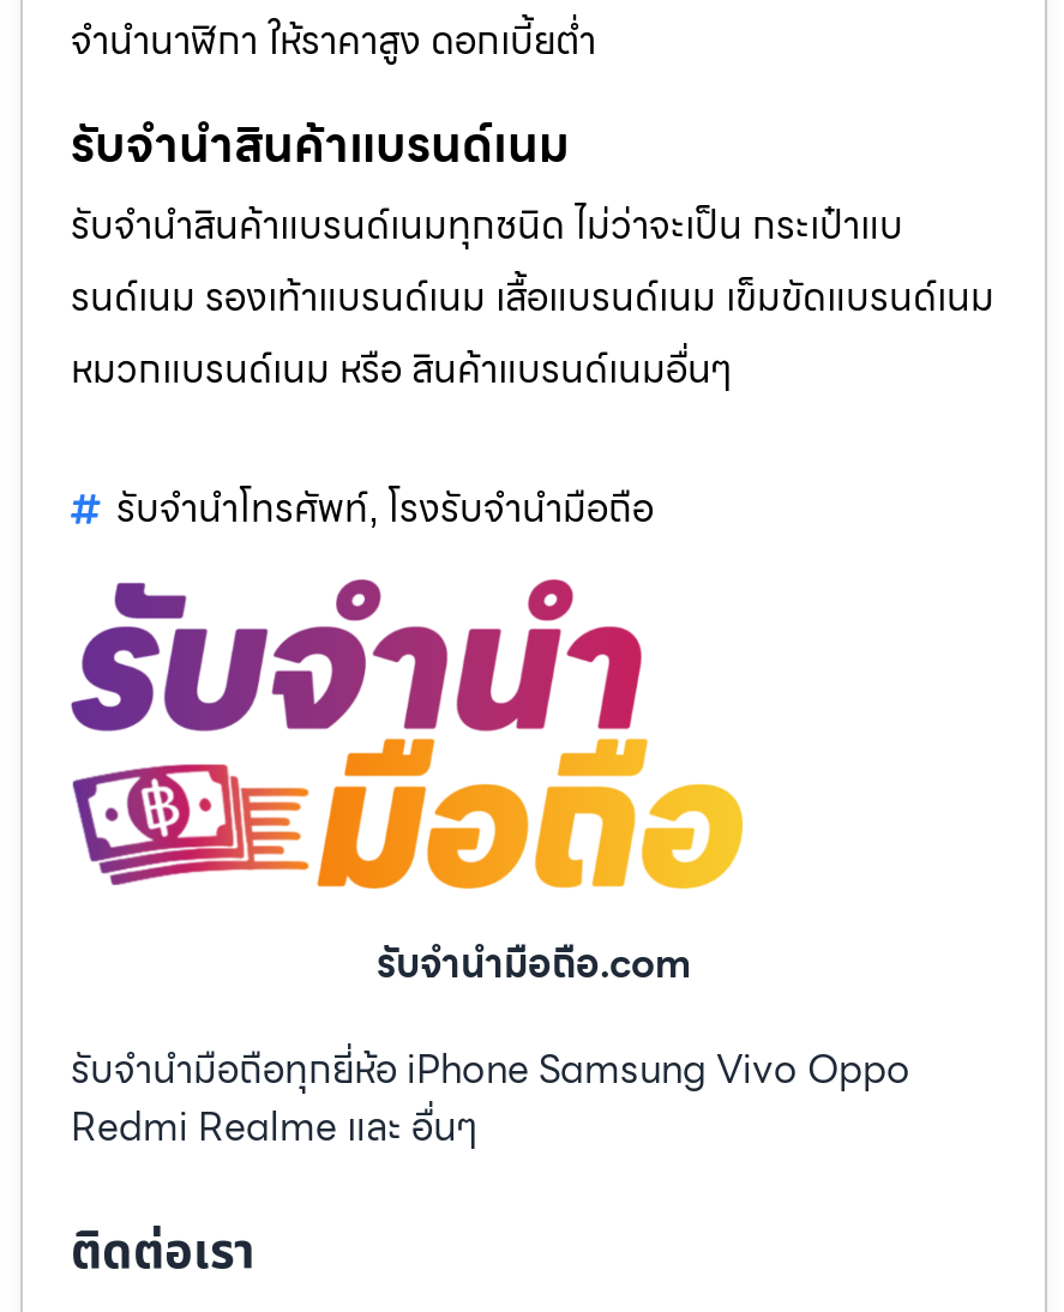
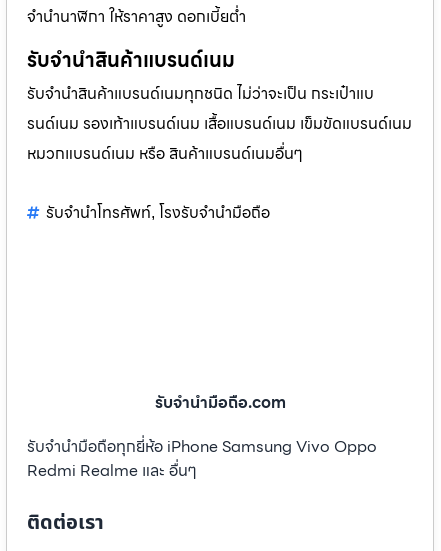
[68,578,745,892] [image] -> none

